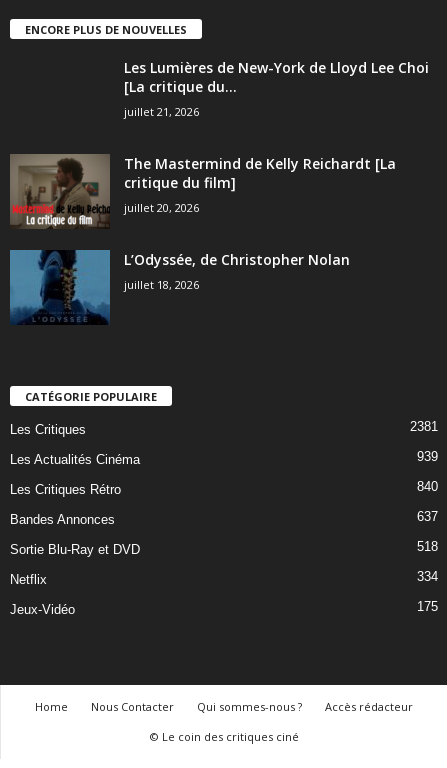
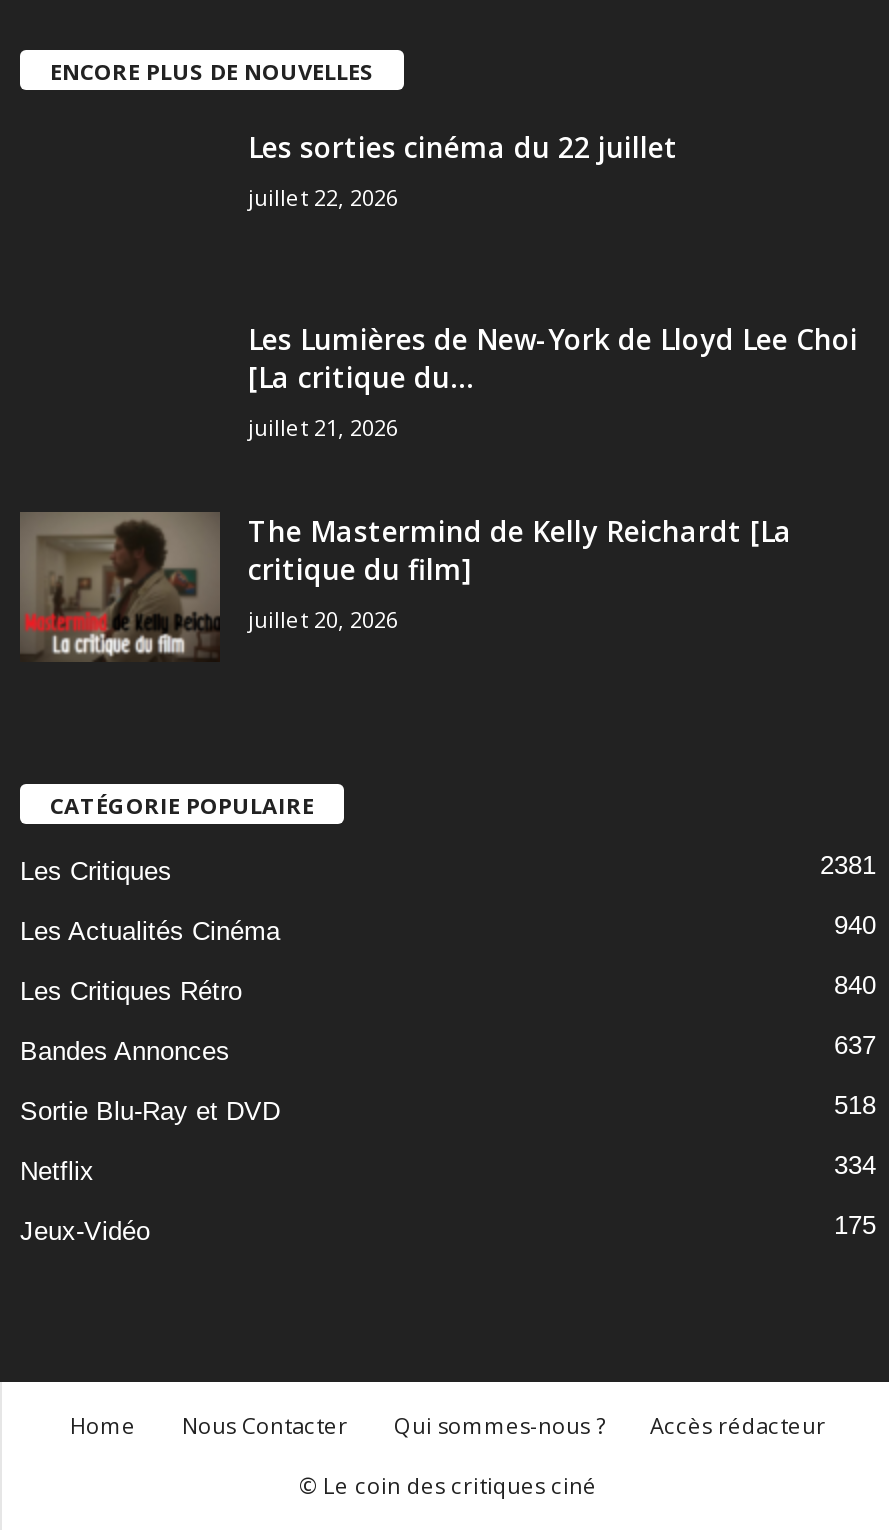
none -> [248,128,678,212] Les sorties cinéma du 22 juillet | juillet 22, 2026
moved [9,58,429,230] -> [18,320,858,664]: [image] | Les Lumières de New-York de Lloyd Lee Choi | [La critique du... | juillet 21, 2026 | The Mastermind de Kelly Reichardt [La | critique du film] | juillet 20, 2026
[10,250,350,324] [image] | L’Odyssée, de Christopher Nolan | juillet 18, 2026 -> none
[417,449,438,464] 939 -> [834,909,876,939] 940

